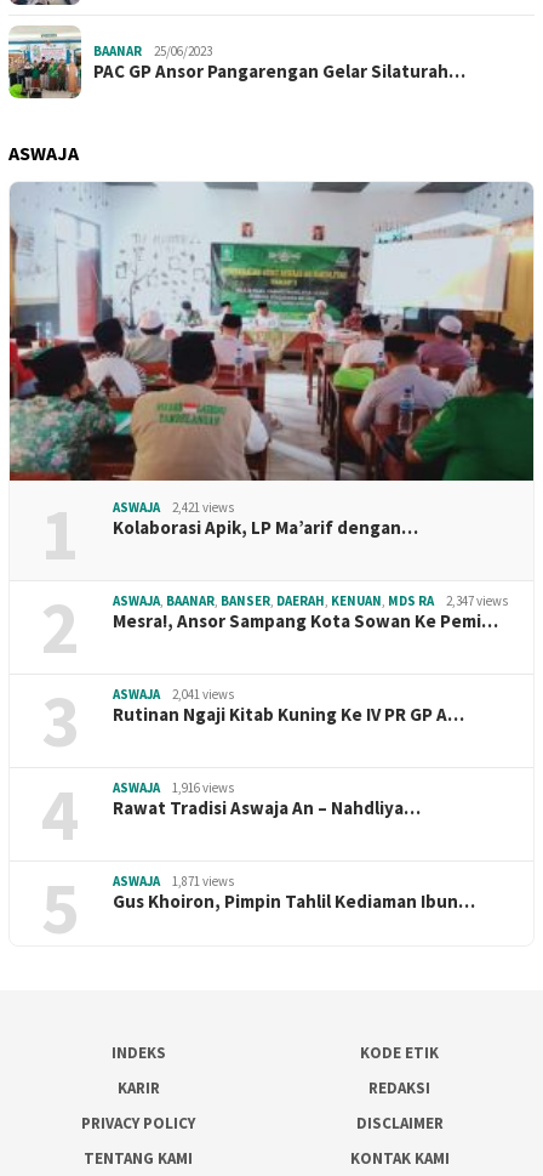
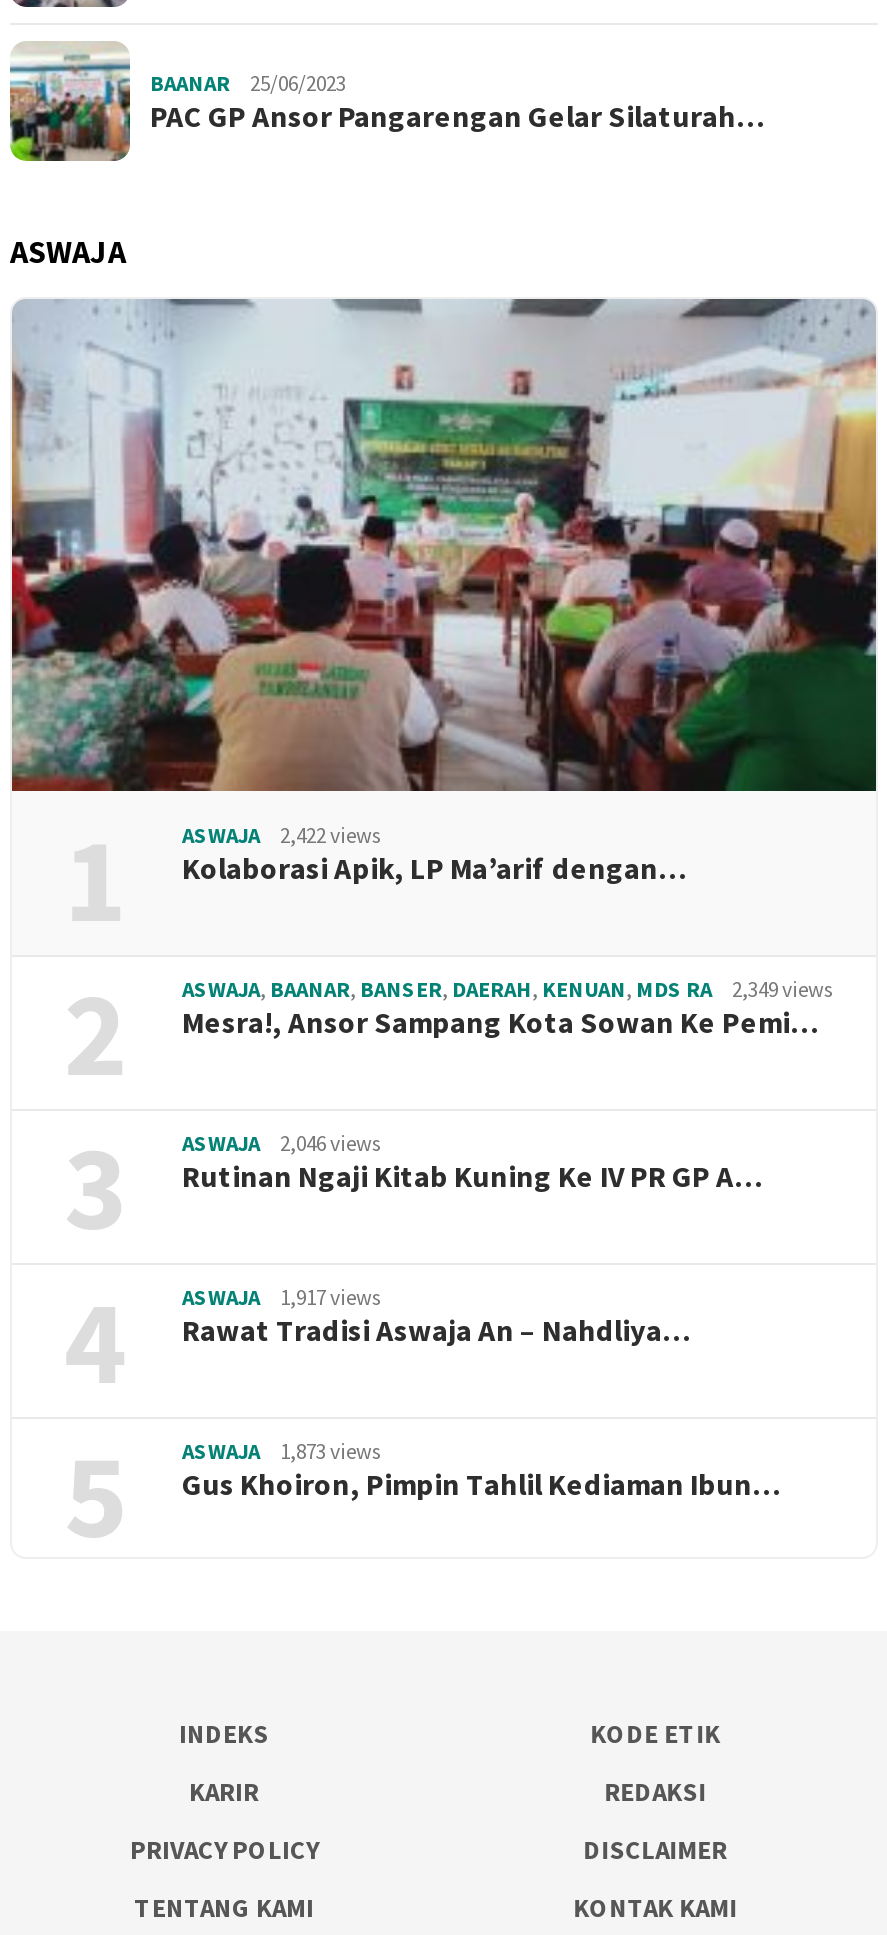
[113,498,234,515] ASWAJA 2,421 views -> [182,821,382,849] ASWAJA 2,422 views
[113,592,508,609] ASWAJA, BAANAR, BANSER, DAERAH, KENUAN, MDS RA 2,347 views -> [182,975,834,1003] ASWAJA, BAANAR, BANSER, DAERAH, KENUAN, MDS RA 2,349 views
[113,685,234,702] ASWAJA 2,041 views -> [182,1129,382,1157] ASWAJA 2,046 views
[113,779,234,796] ASWAJA 1,916 views -> [182,1283,382,1311] ASWAJA 1,917 views
[113,872,234,889] ASWAJA 1,871 views -> [182,1437,382,1465] ASWAJA 1,873 views

